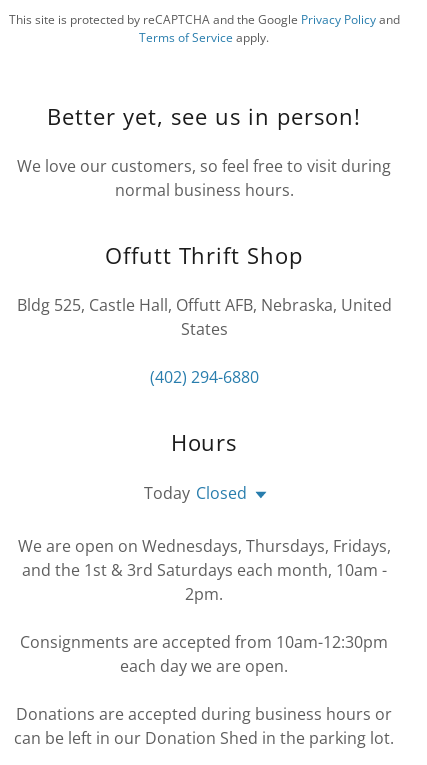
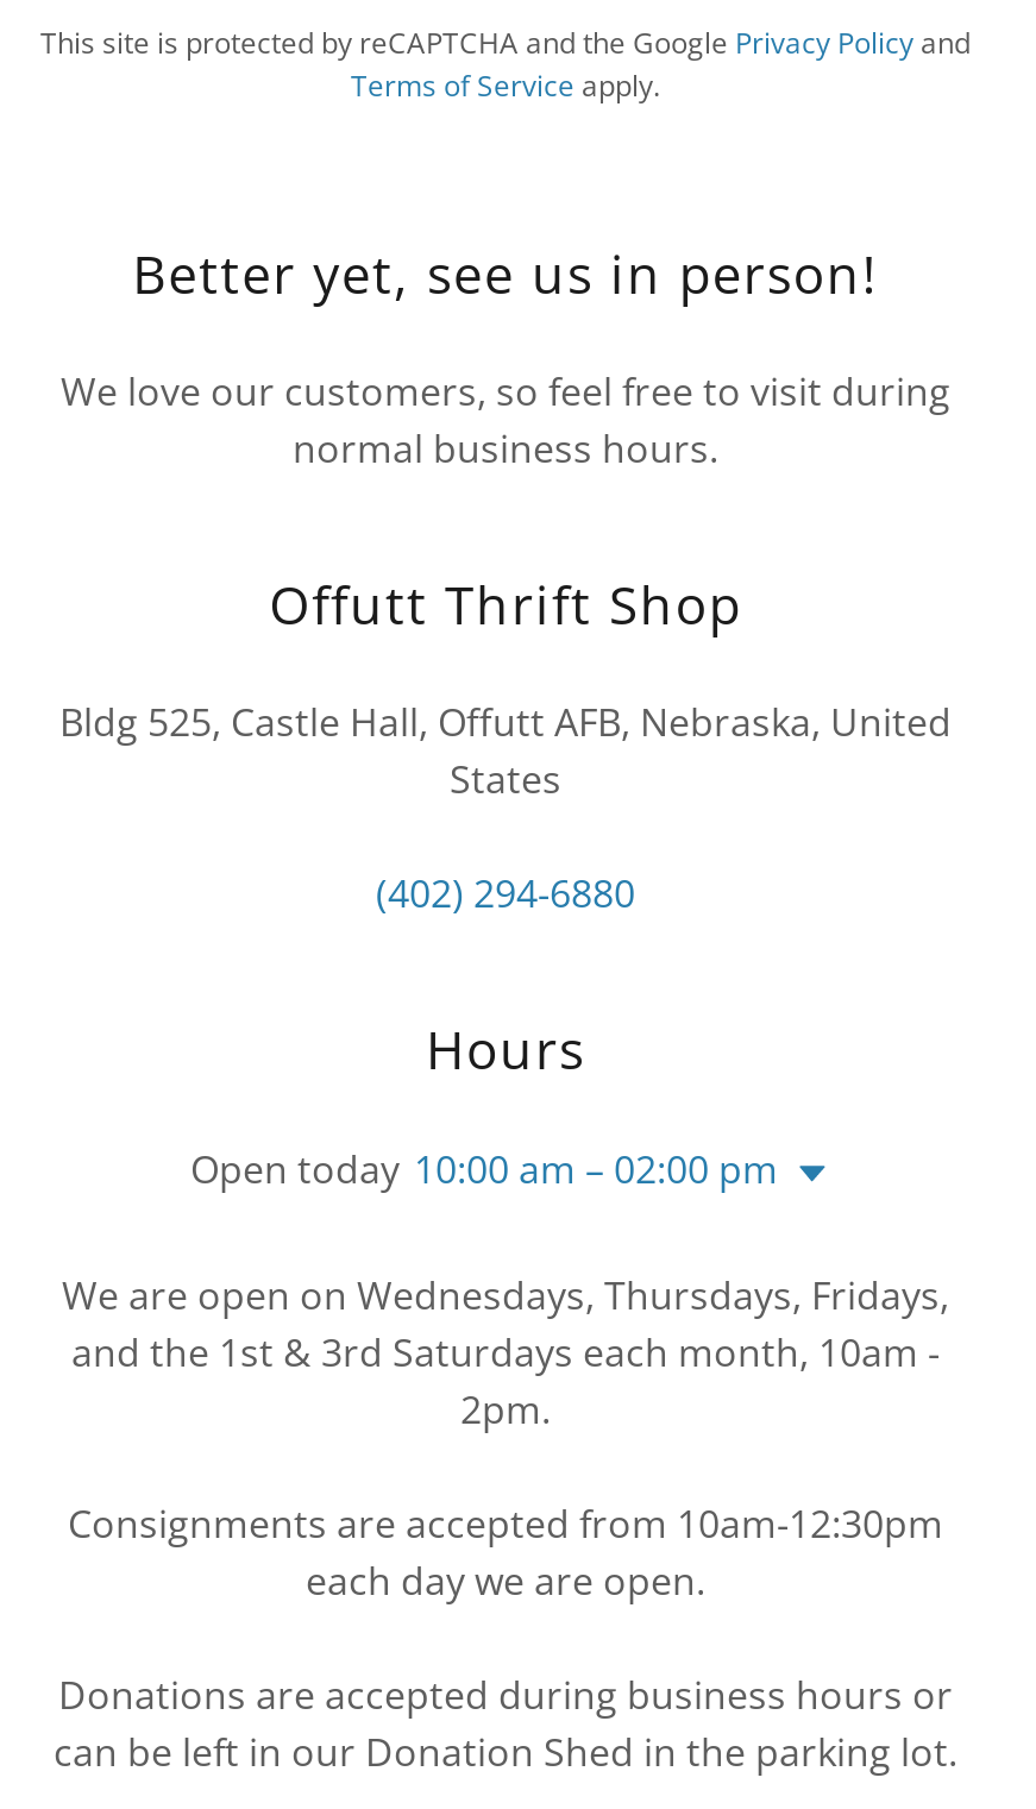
[143,482,246,504] Today Closed -> [190,1142,778,1194] Open today 10:00 am – 02:00 pm

